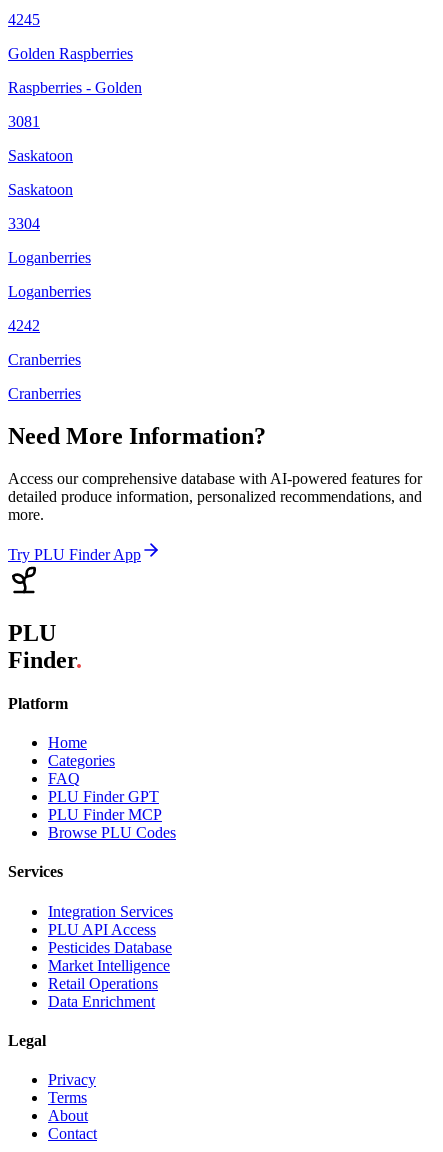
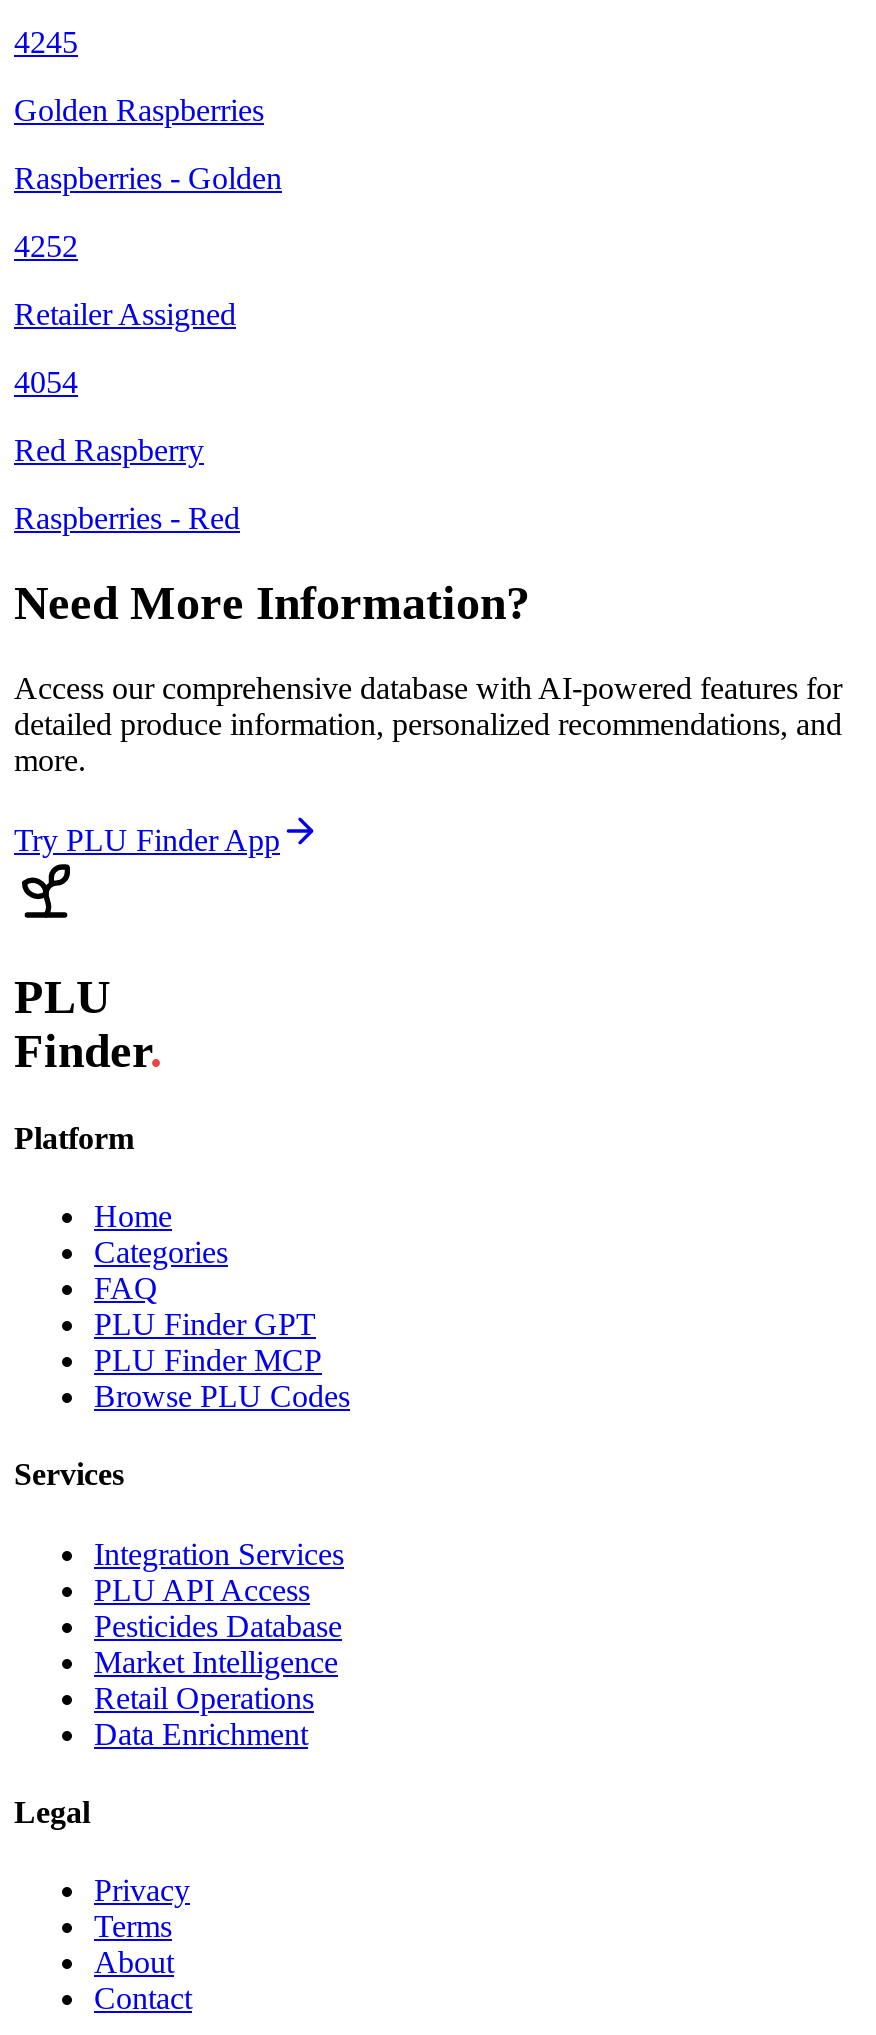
[8,113,91,402] 3081 | Saskatoon | Saskatoon | 3304 | Loganberries | Loganberries | 4242 | Cranberries | Cranberries -> [14,229,240,535] 4252 | Retailer Assigned | 4054 | Red Raspberry | Raspberries - Red

